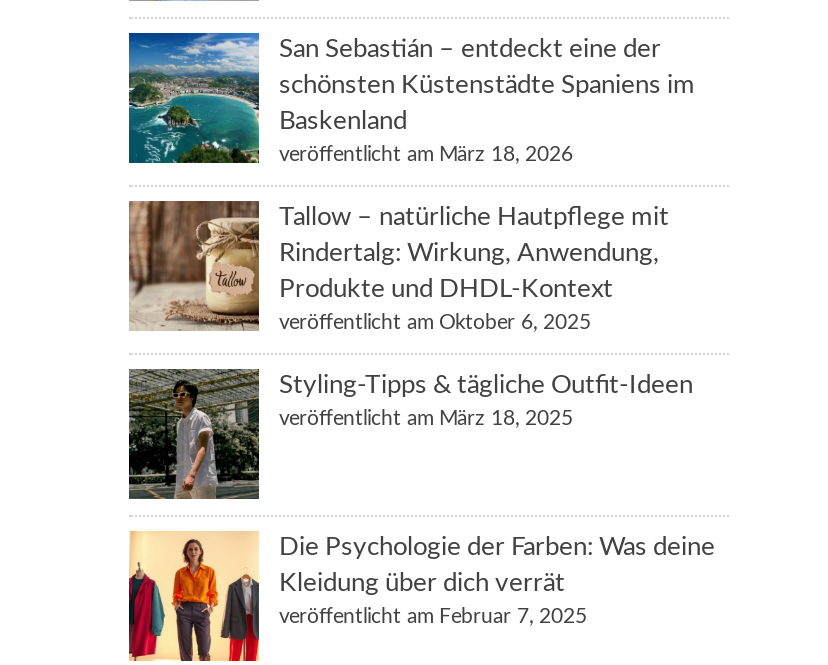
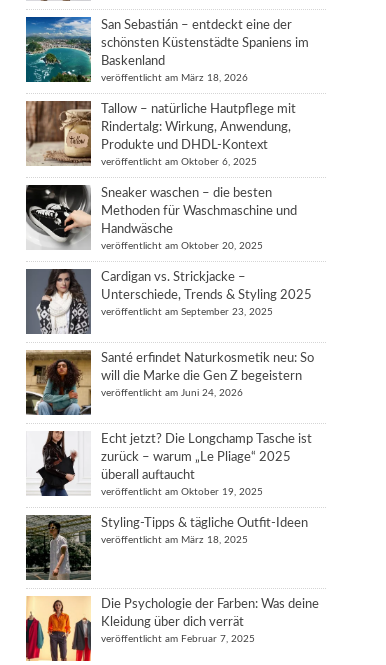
none -> [25,185,312,317] [image] | Sneaker waschen – die besten | Methoden für Waschmaschine und | Handwäsche | veröffentlicht am Oktober 20, 2025 | Cardigan vs. Strickjacke – | Unterschiede, Trends & Styling 2025 | veröffentlicht am September 23, 2025
none -> [25,268,314,398] [image] | Santé erfindet Naturkosmetik neu: So | will die Marke die Gen Z begeistern | veröffentlicht am Juni 24, 2026
none -> [25,349,312,497] [image] | Echt jetzt? Die Longchamp Tasche ist | zurück – warum „Le Pliage“ 2025 | überall auftaucht | veröffentlicht am Oktober 19, 2025
none -> [28,430,87,497] [image]

